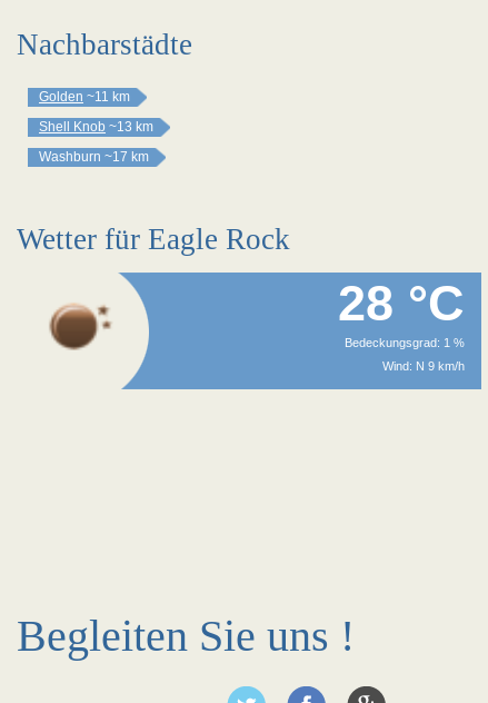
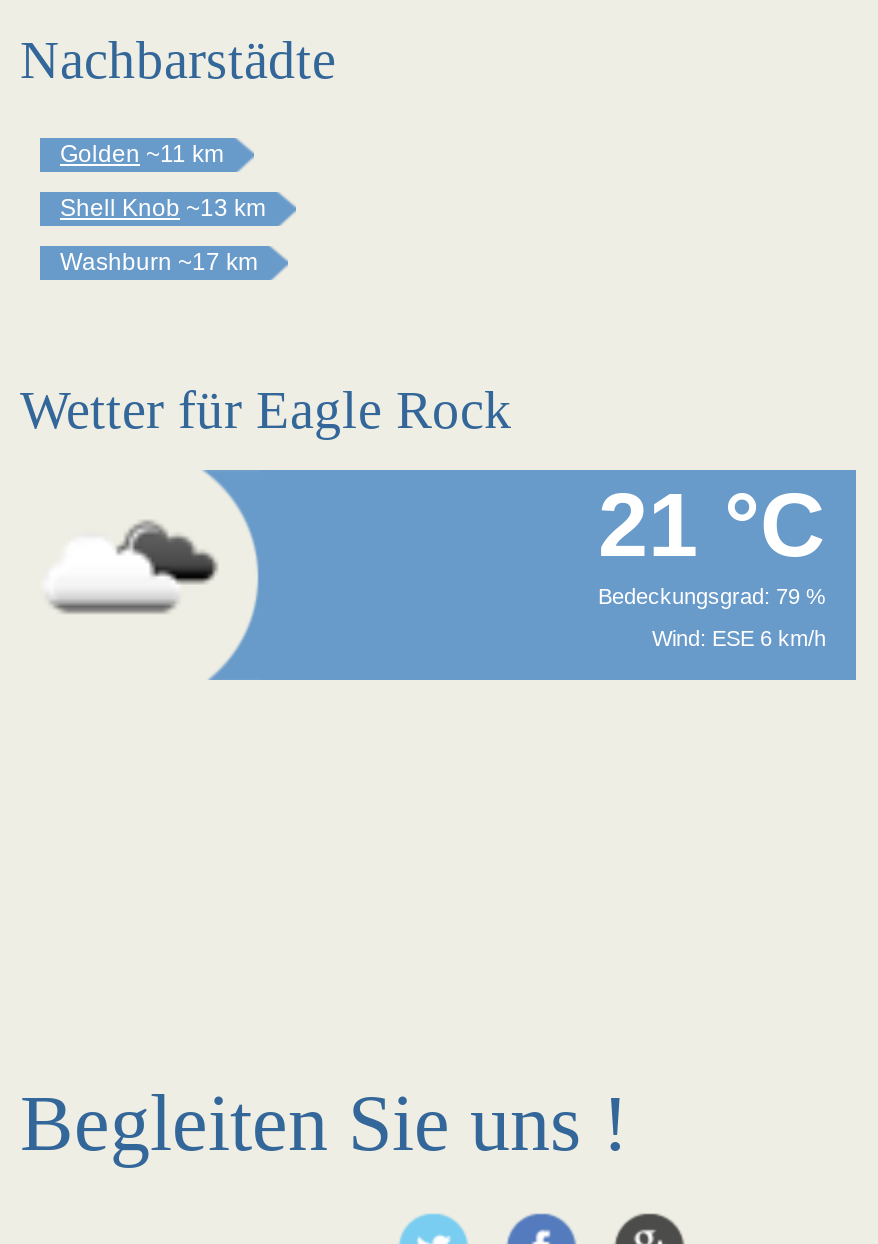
[338,275,465,331] 28 °C -> [598,474,826,576] 21 °C
[32,300,127,353] [image] -> [46,518,220,616] [image]
[345,336,465,349] Bedeckungsgrad: 1 % -> [598,584,826,608] Bedeckungsgrad: 79 %
[382,359,465,373] Wind: N 9 km/h -> [652,626,826,650] Wind: ESE 6 km/h

